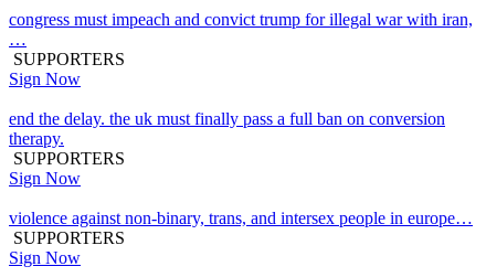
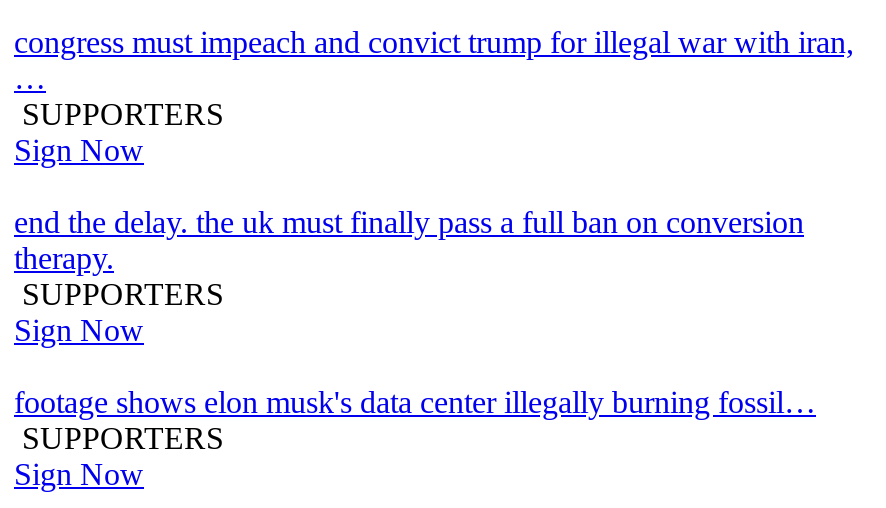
[9,209,473,227] violence against non-binary, trans, and intersex people in europe… -> [14,385,816,419] footage shows elon musk's data center illegally burning fossil…

